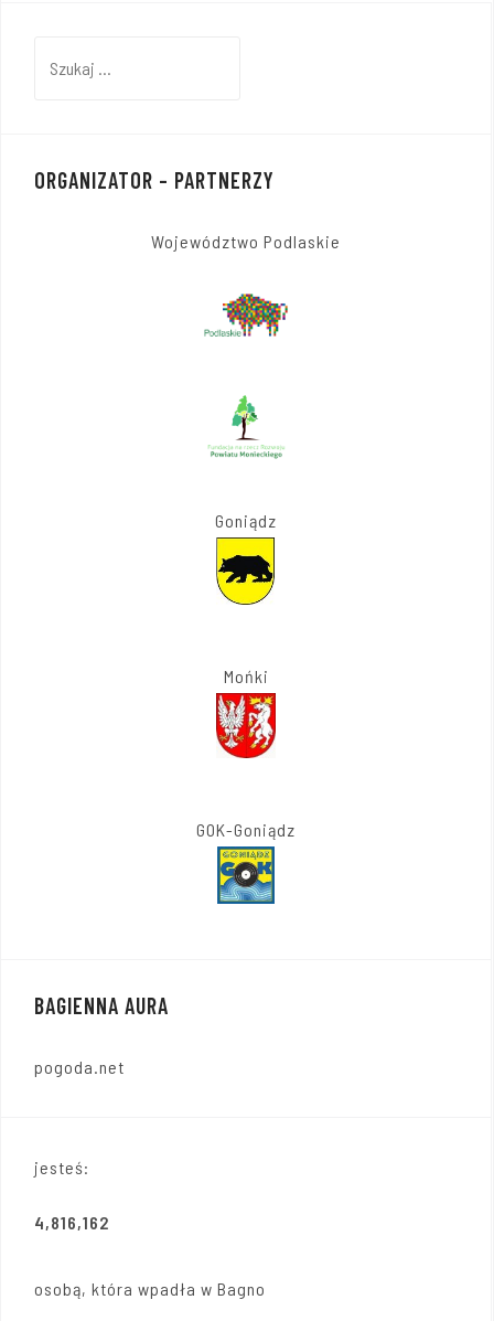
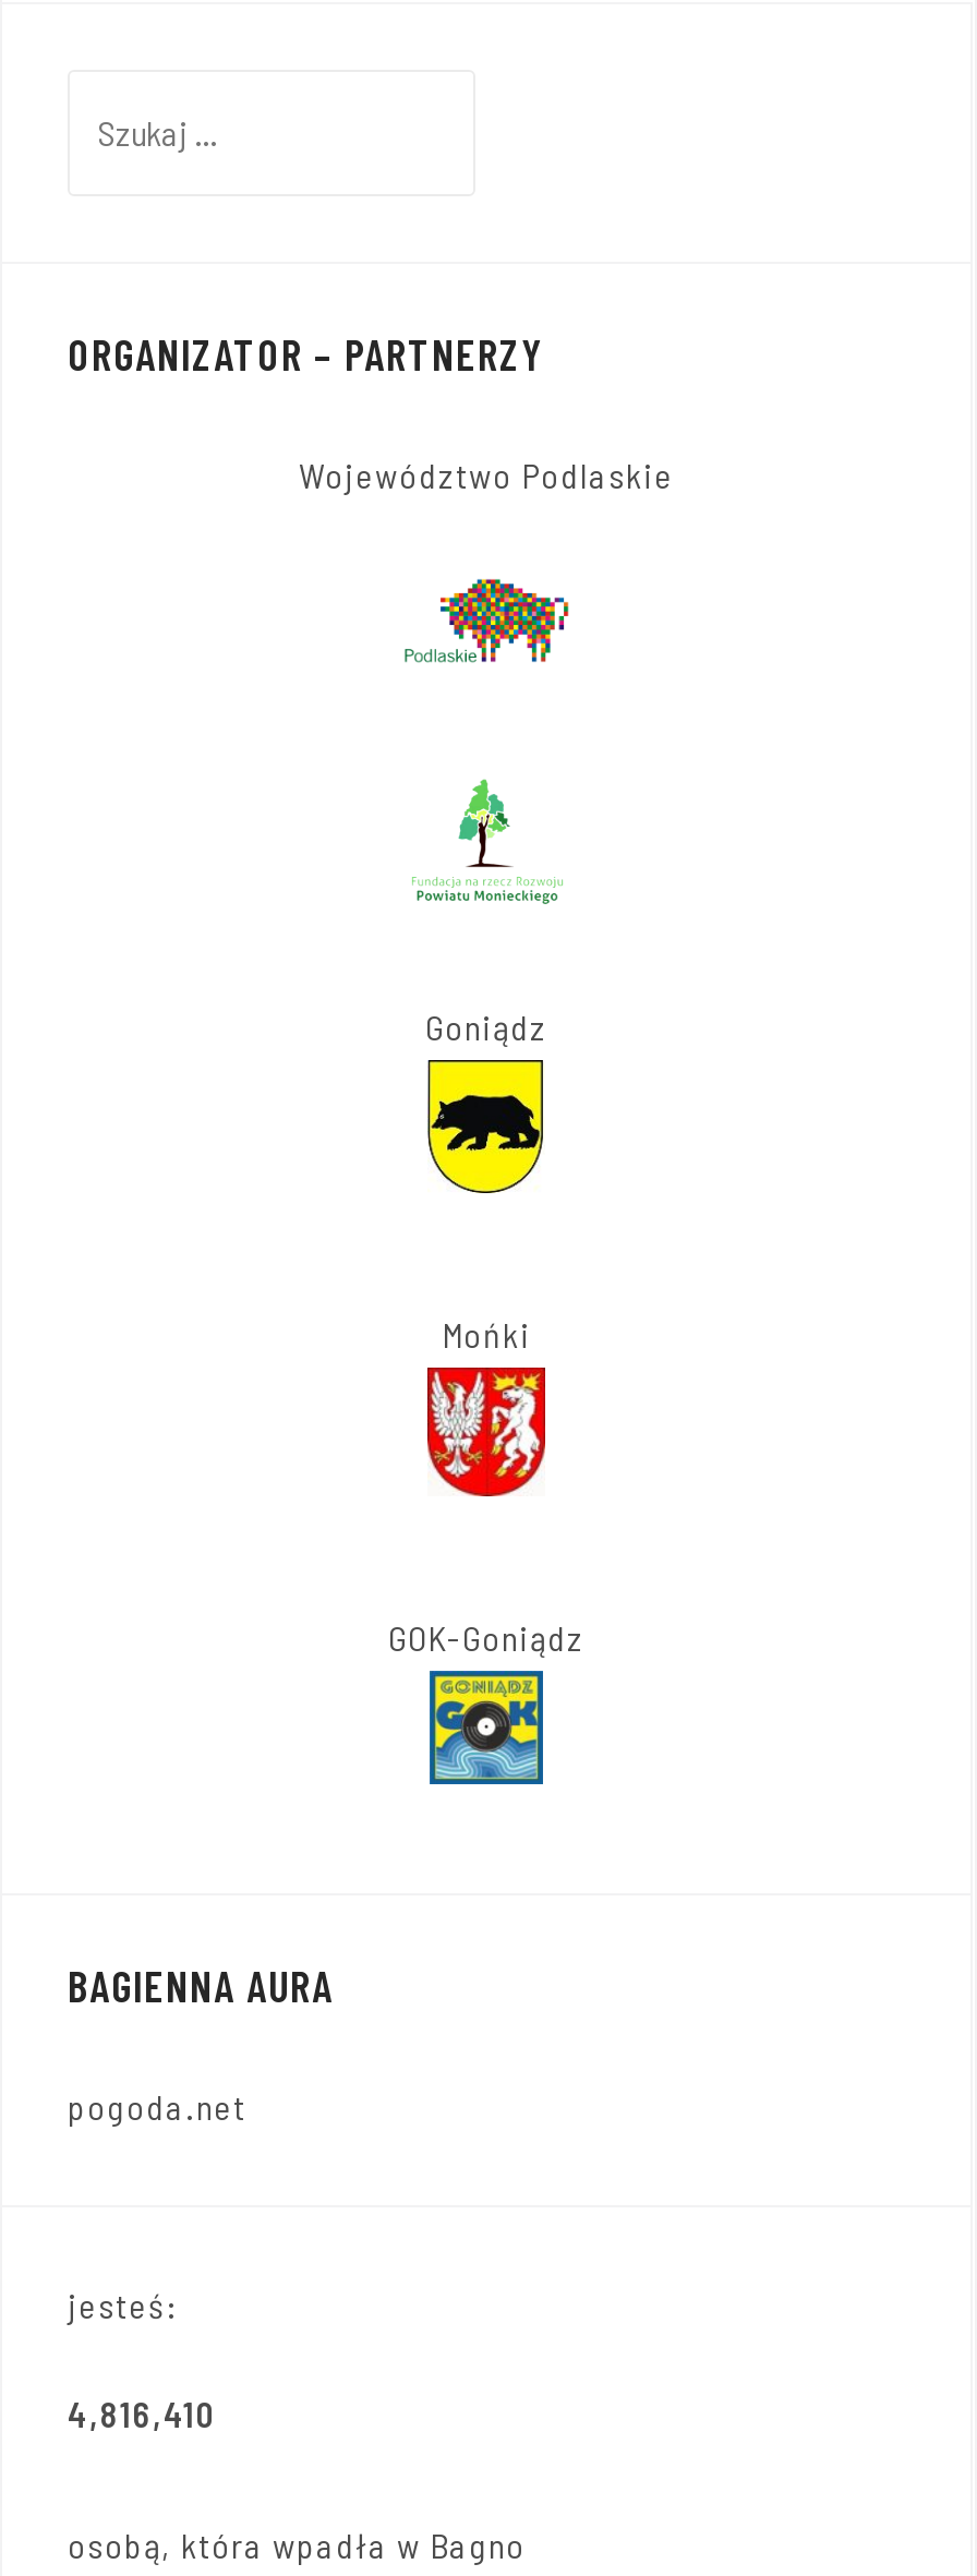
[34,1212,109,1233] 4,816,162 -> [68,2394,218,2435] 4,816,410

